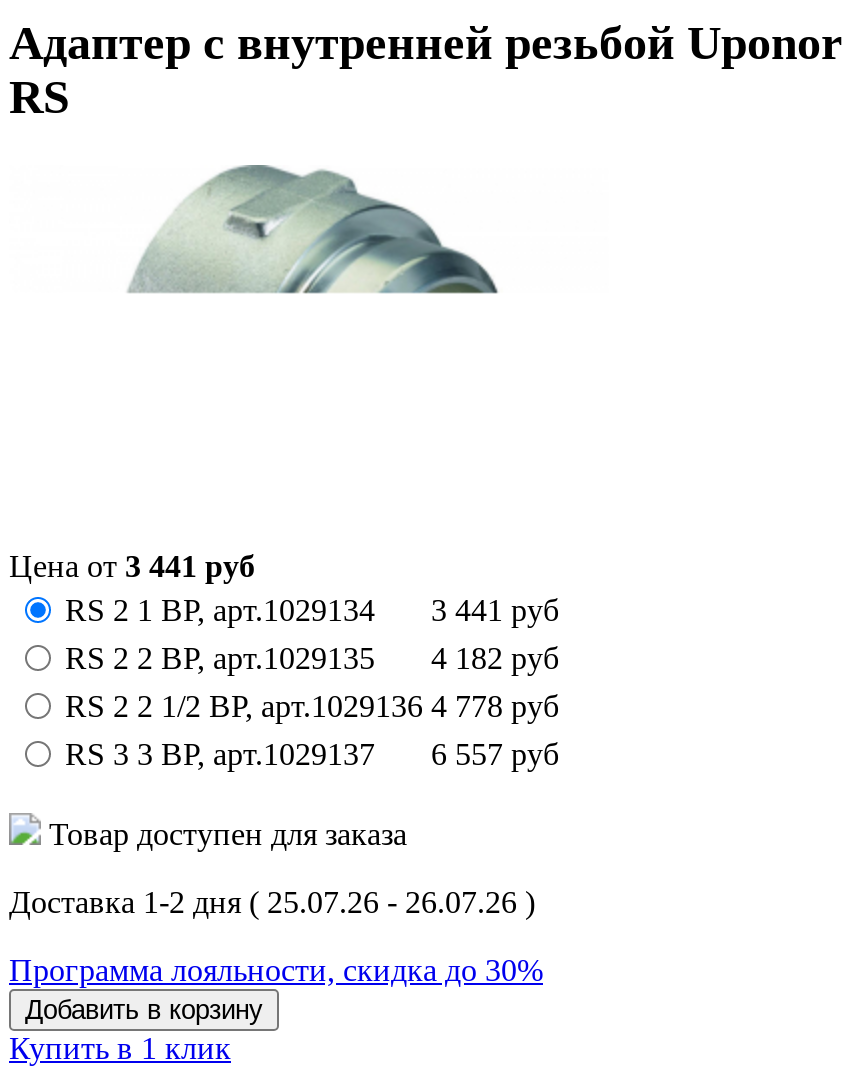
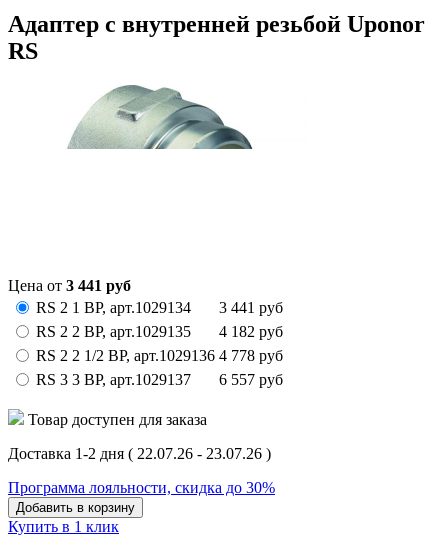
[9,885,535,919] Доставка 1-2 дня ( 25.07.26 - 26.07.26 ) -> [8,445,271,462] Доставка 1-2 дня ( 22.07.26 - 23.07.26 )

